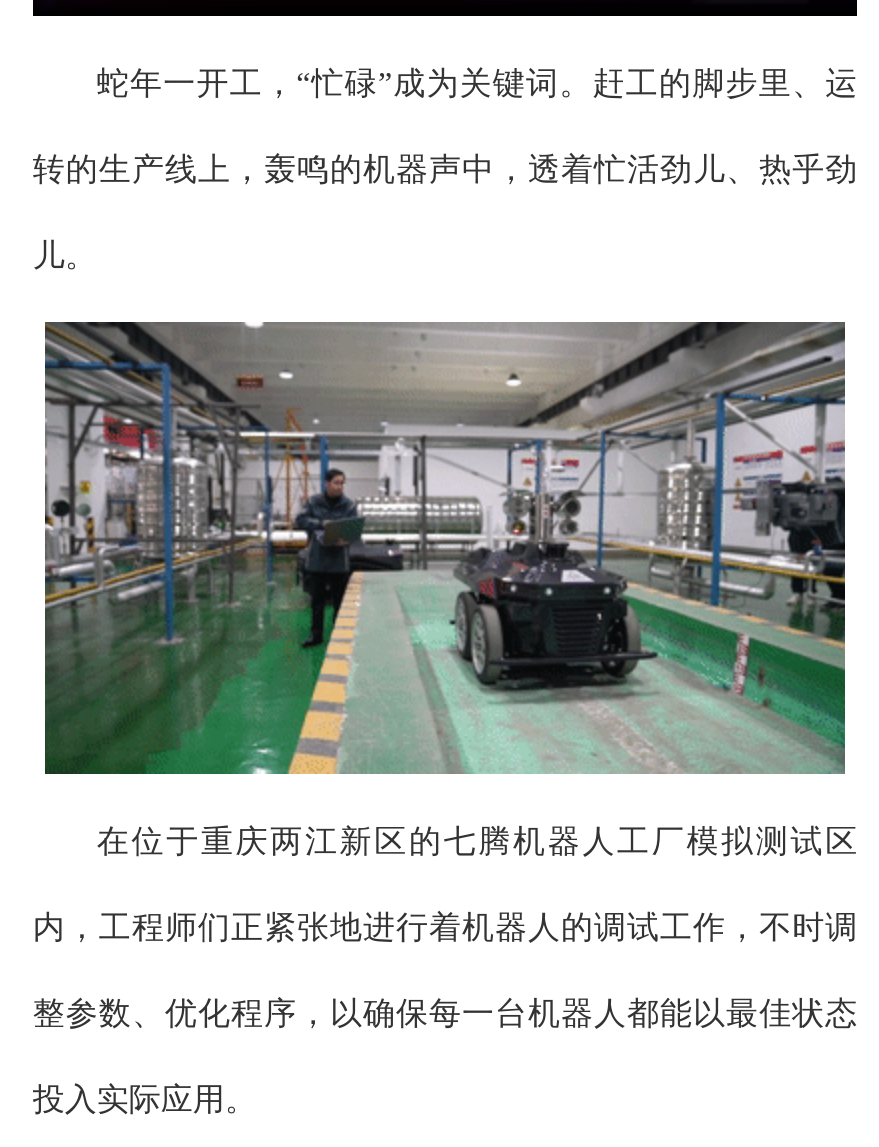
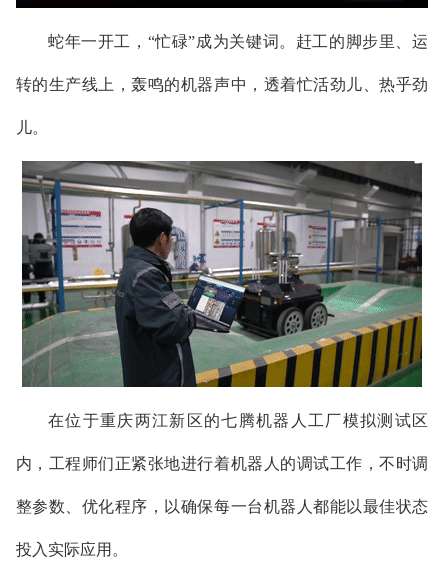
[45,320,847,776] [image] -> [22,160,423,388] [image]

